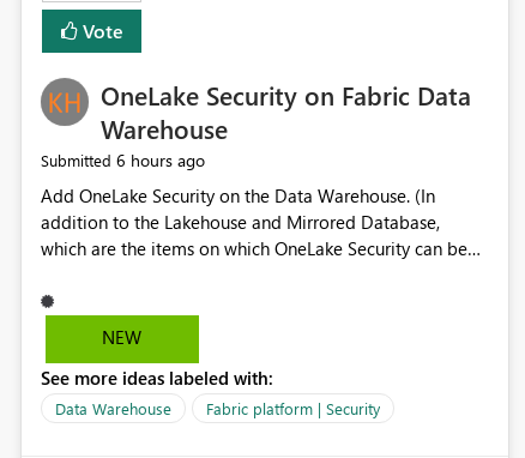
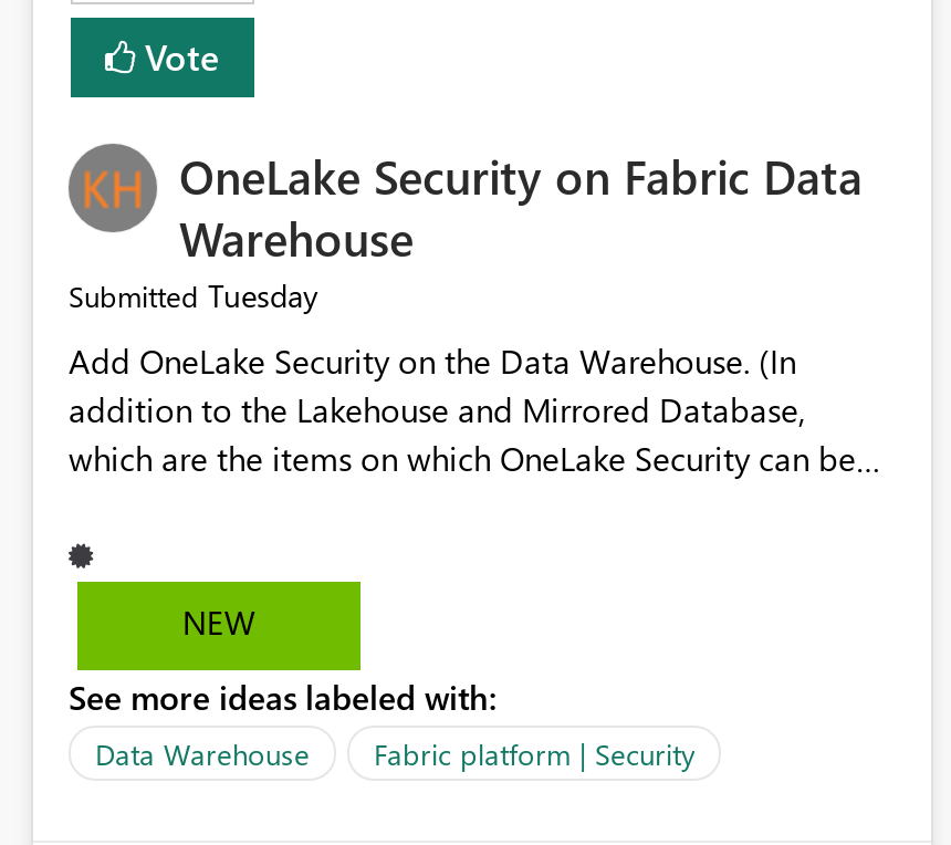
[41,149,205,172] Submitted 6 hours ago -> [69,275,318,317] Submitted Tuesday

